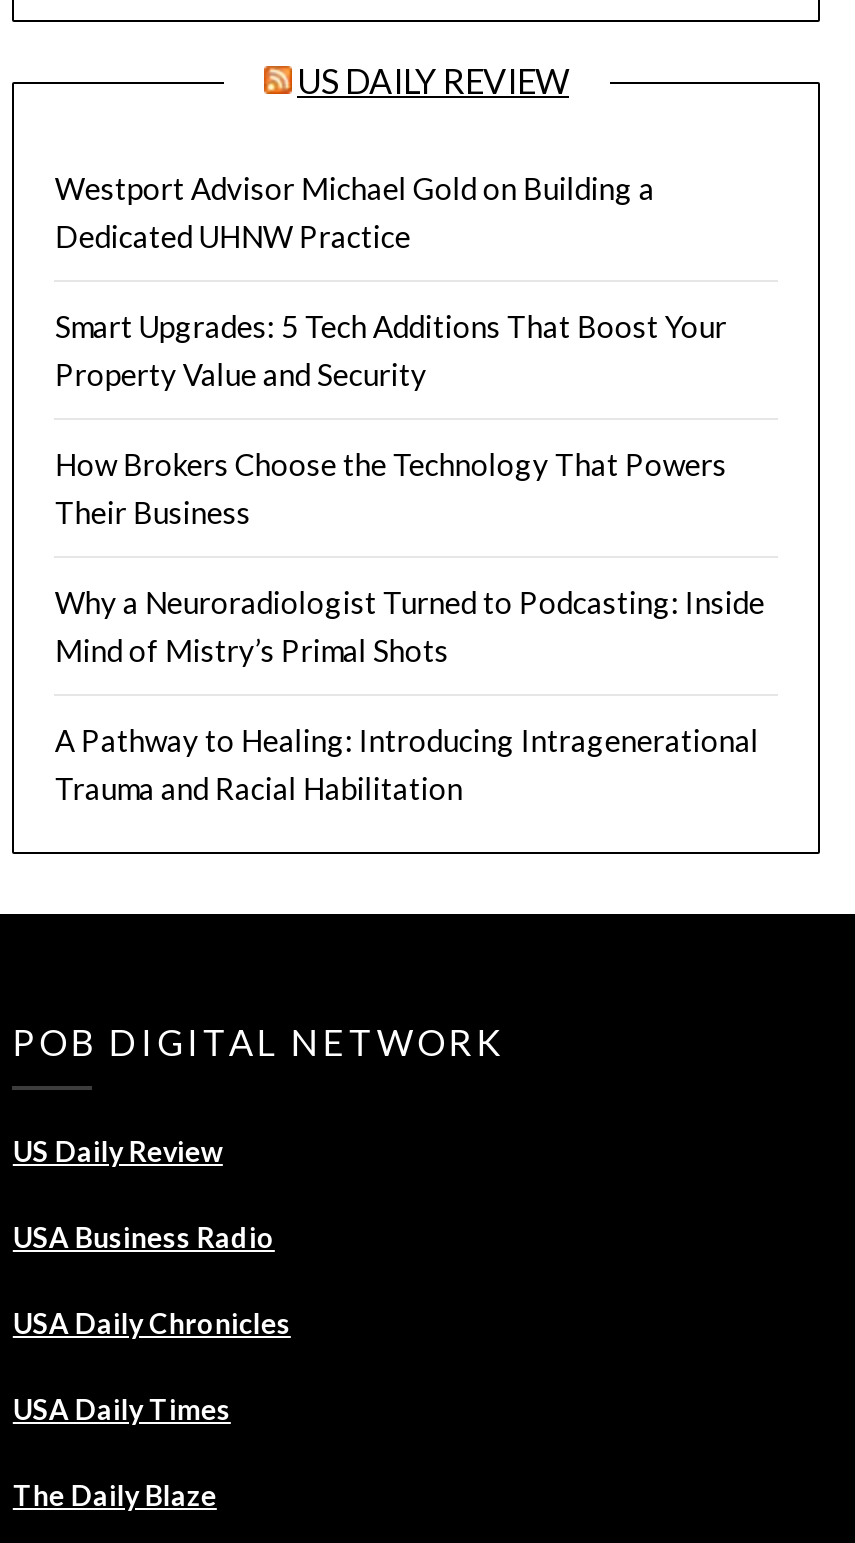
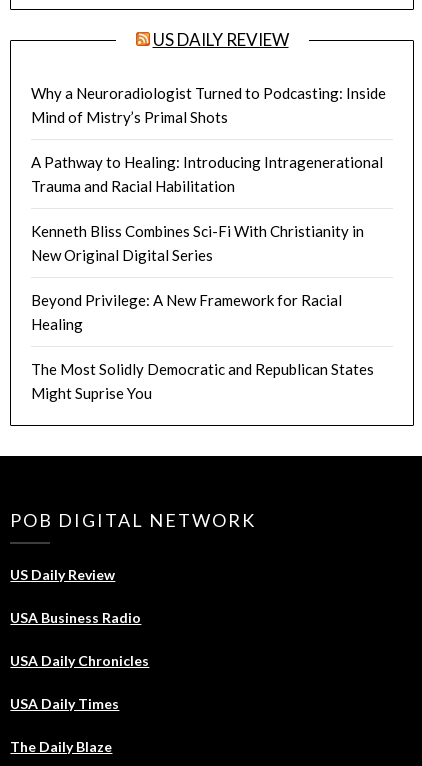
[55,171,727,531] Westport Advisor Michael Gold on Building a | Dedicated UHNW Practice | Smart Upgrades: 5 Tech Additions That Boost Your | Property Value and Security | How Brokers Choose the Technology That Powers | Their Business -> none
moved [55,585,765,807] -> [31,84,386,195]: Why a Neuroradiologist Turned to Podcasting: Inside | Mind of Mistry’s Primal Shots | A Pathway to Healing: Introducing Intragenerational | Trauma and Racial Habilitation
none -> [31,222,374,402] Kenneth Bliss Combines Sci-Fi With Christianity in | New Original Digital Series | Beyond Privilege: A New Framework for Racial | Healing | The Most Solidly Democratic and Republican States | Might Suprise You

